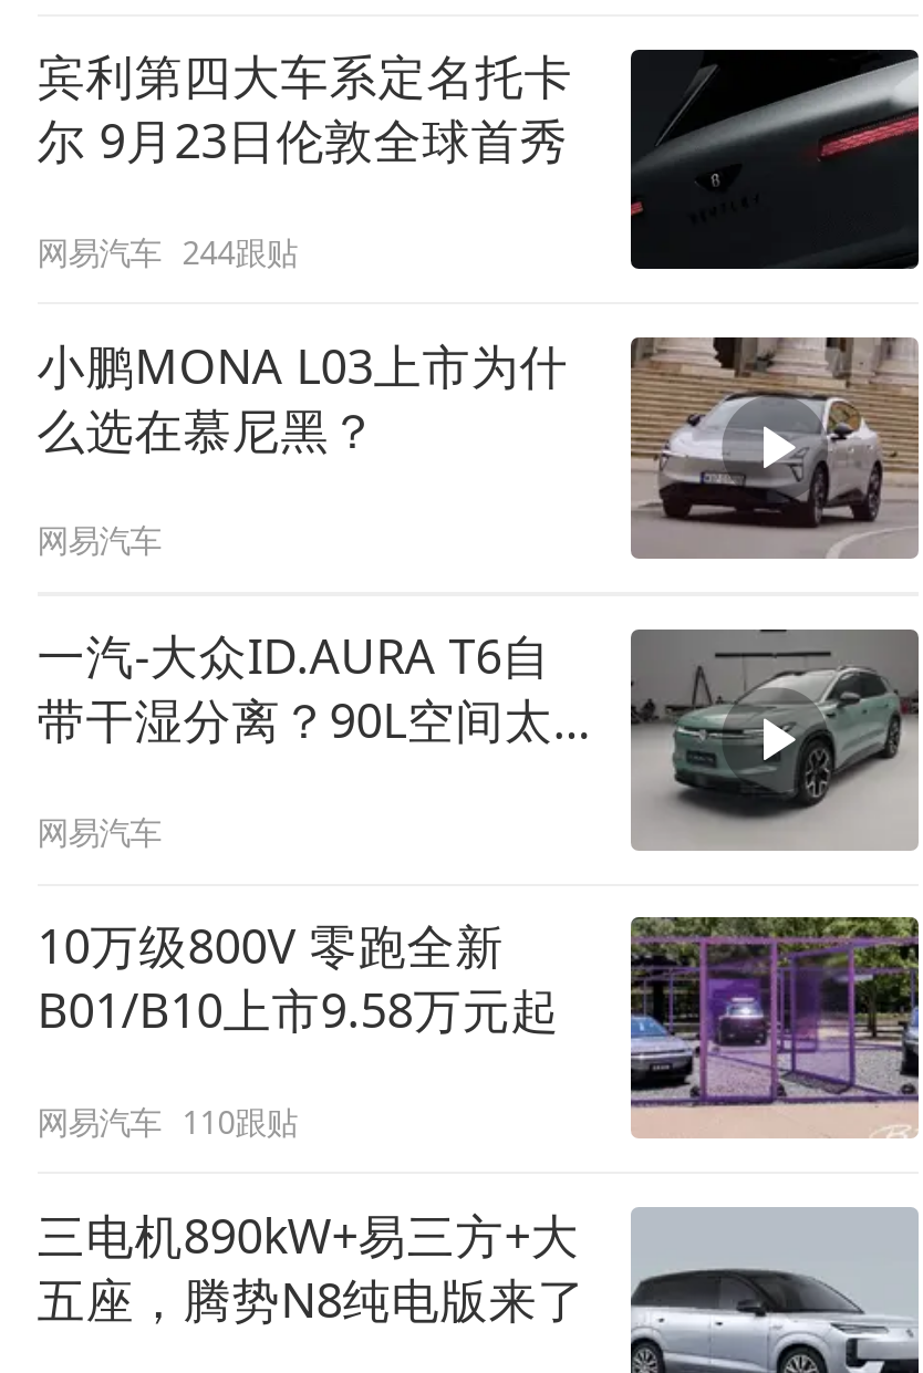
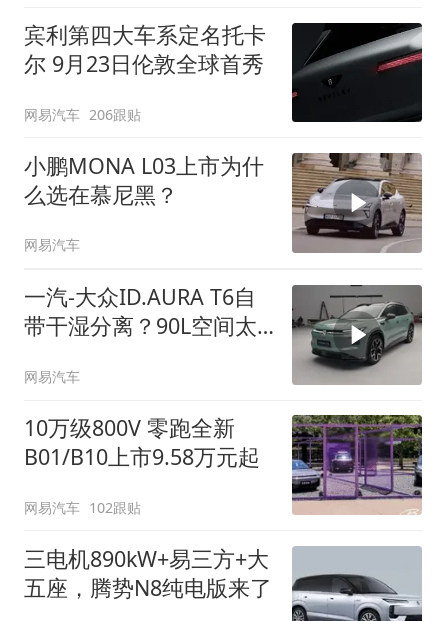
[37,231,297,273] 网易汽车 244跟贴 -> [24,105,141,124] 网易汽车 206跟贴
[37,1100,297,1142] 网易汽车 110跟贴 -> [24,498,141,517] 网易汽车 102跟贴

